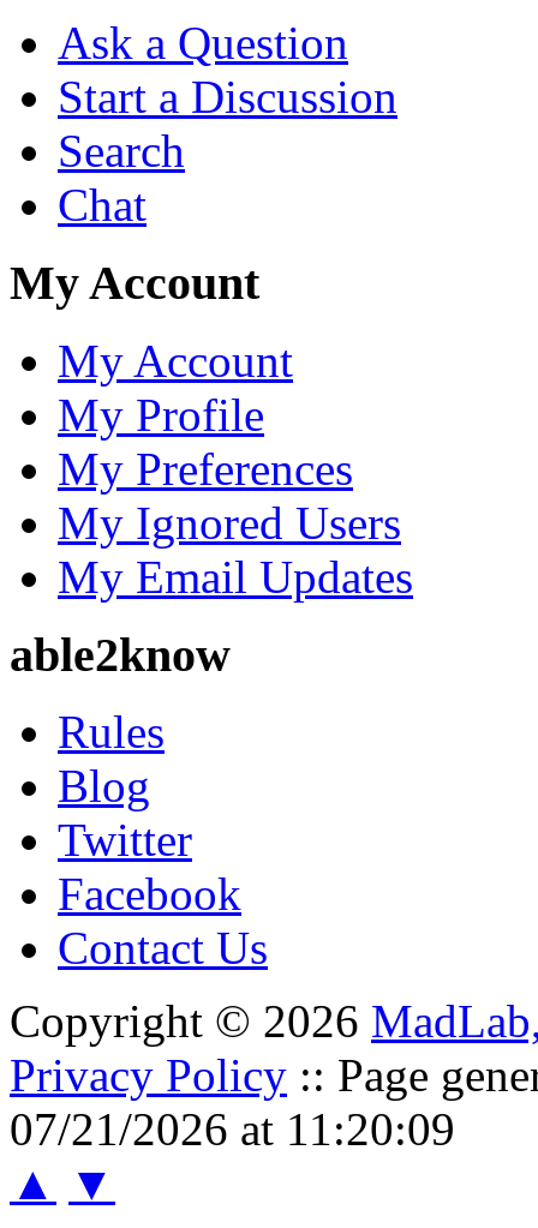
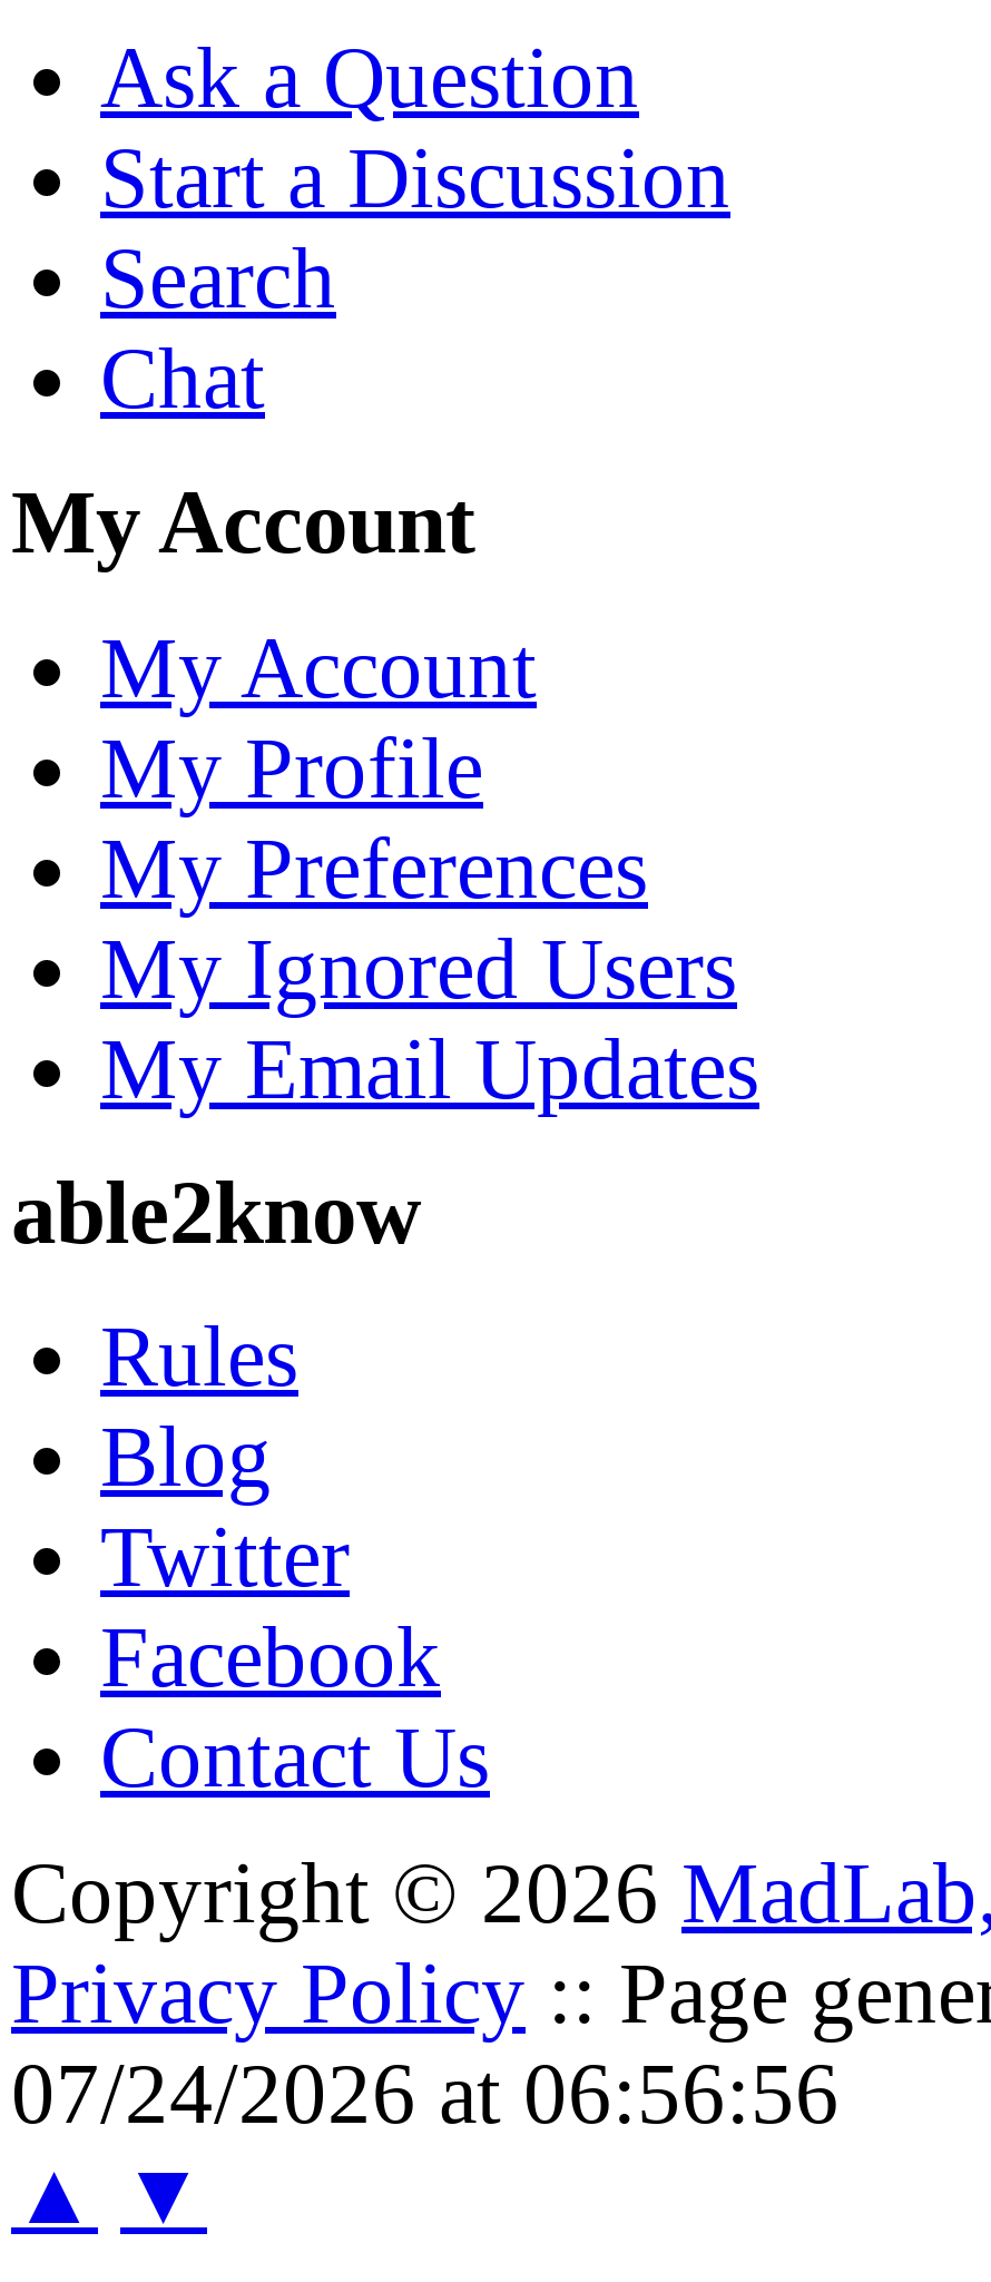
[10,1104,455,1155] 07/21/2026 at 11:20:09 -> [11,2045,840,2141] 07/24/2026 at 06:56:56

